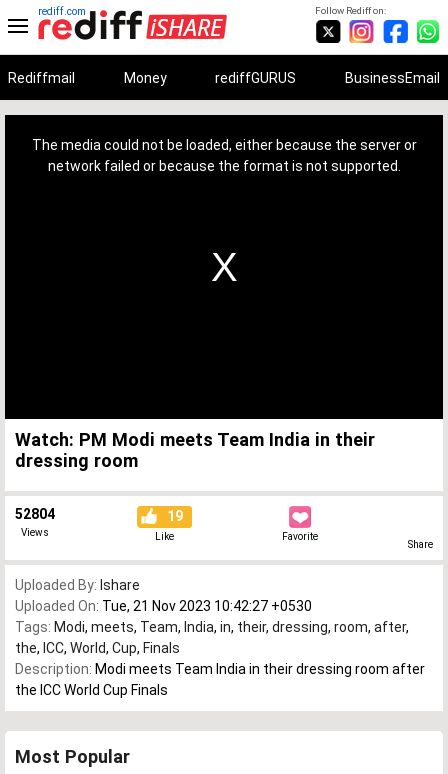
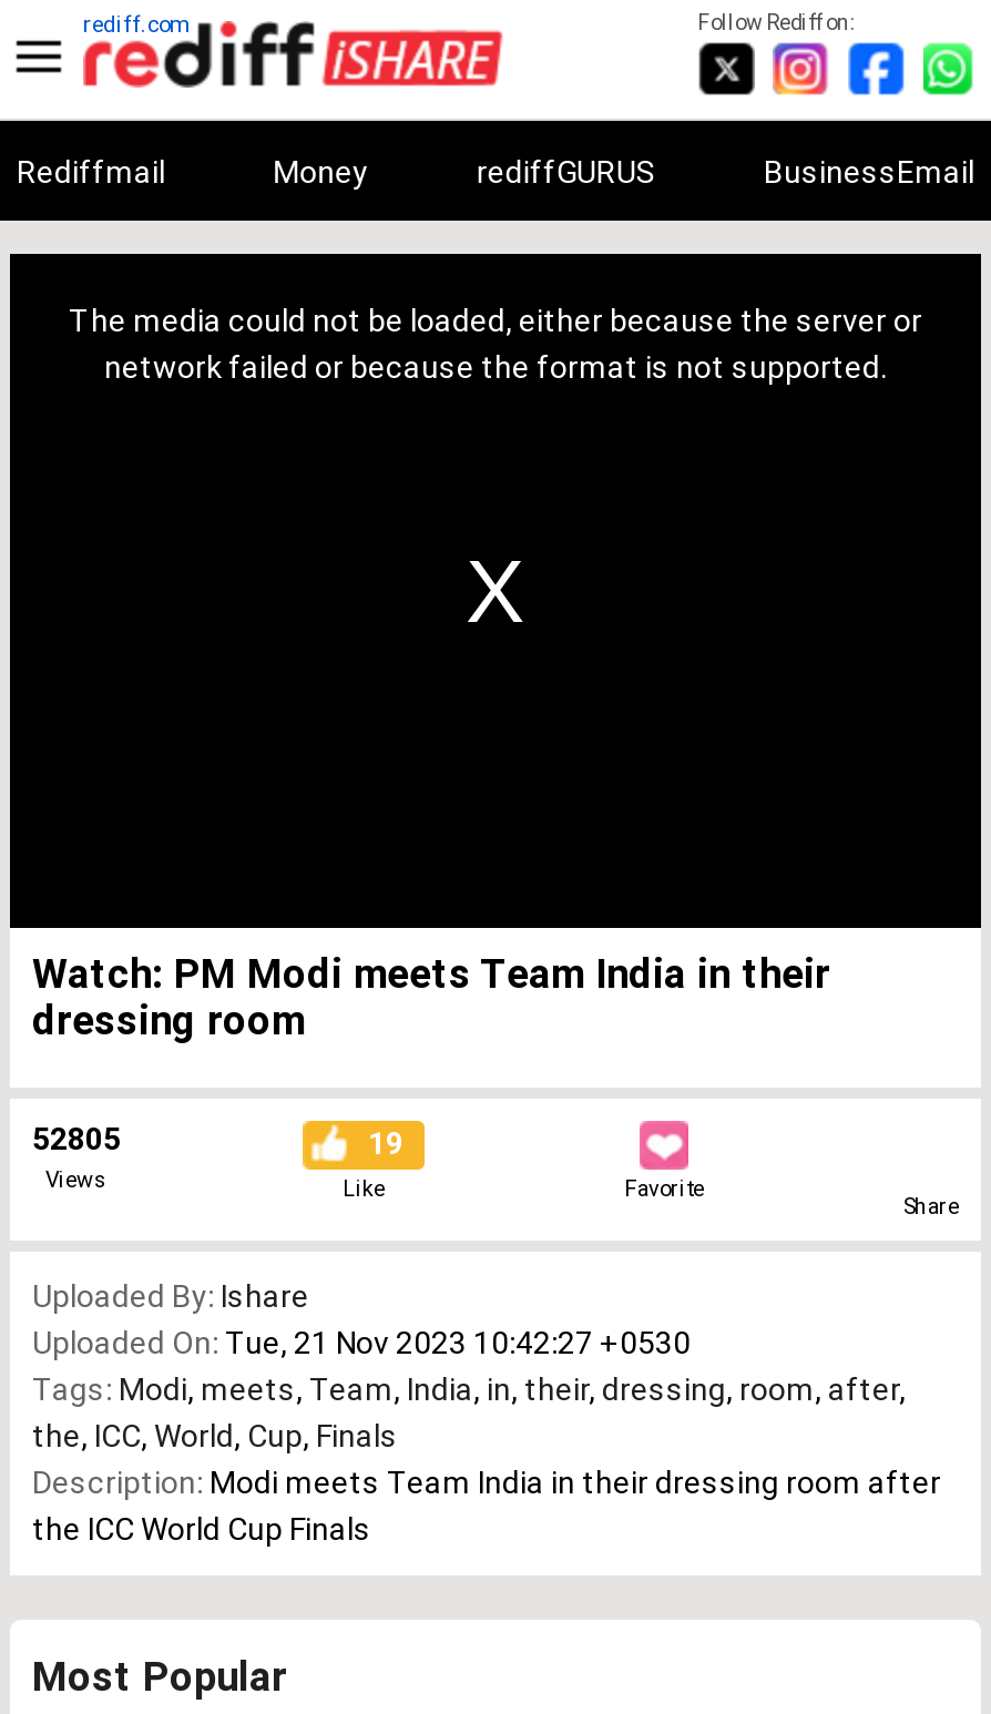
[15,506,55,522] 52804 -> [32,1121,121,1157] 52805

